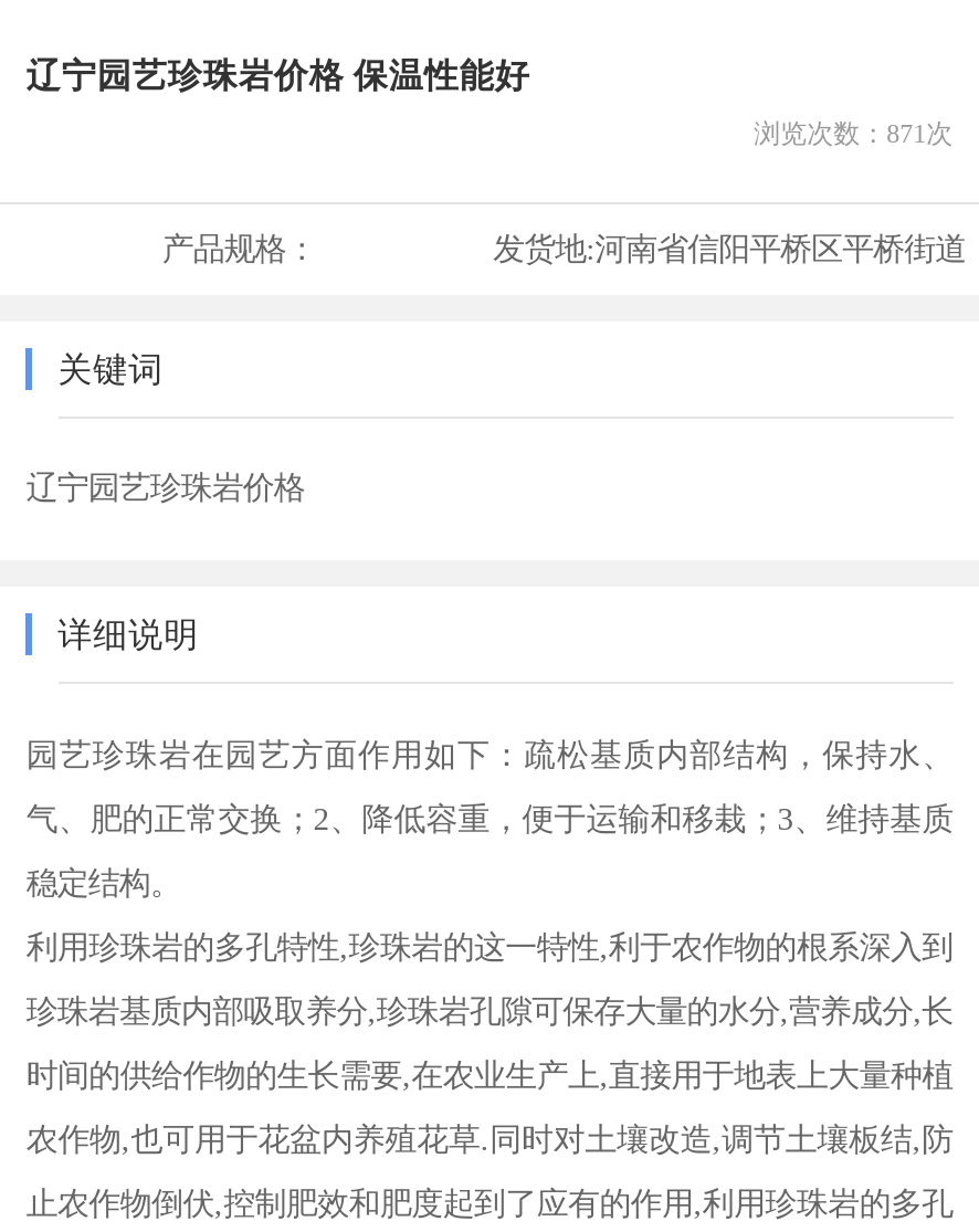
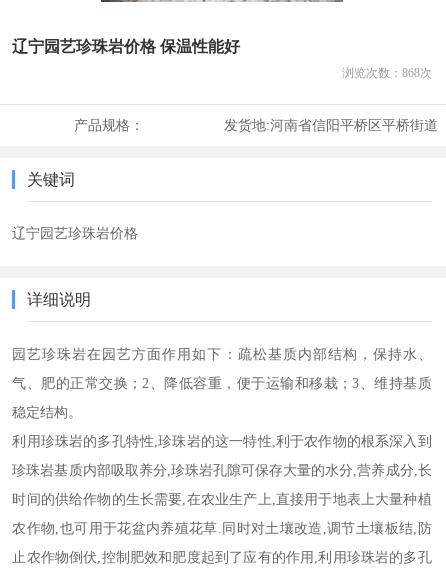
[754,118,953,149] 浏览次数：871次 -> [342,66,432,80] 浏览次数：868次

